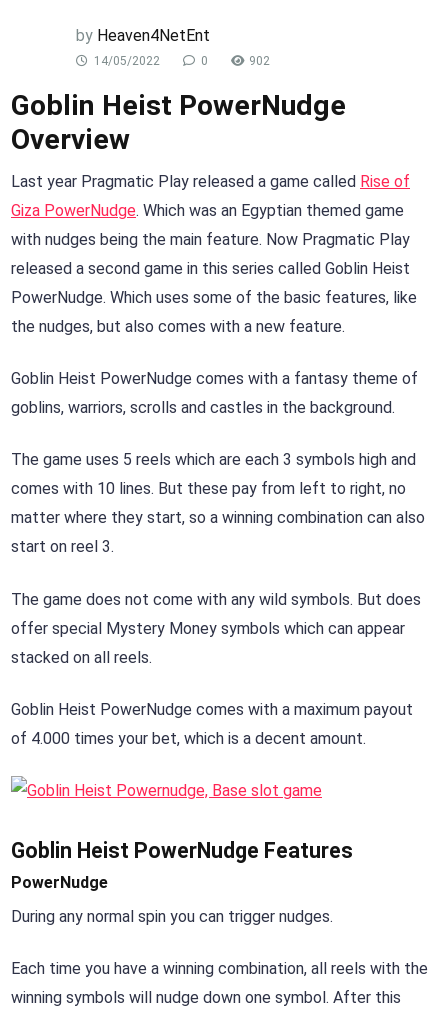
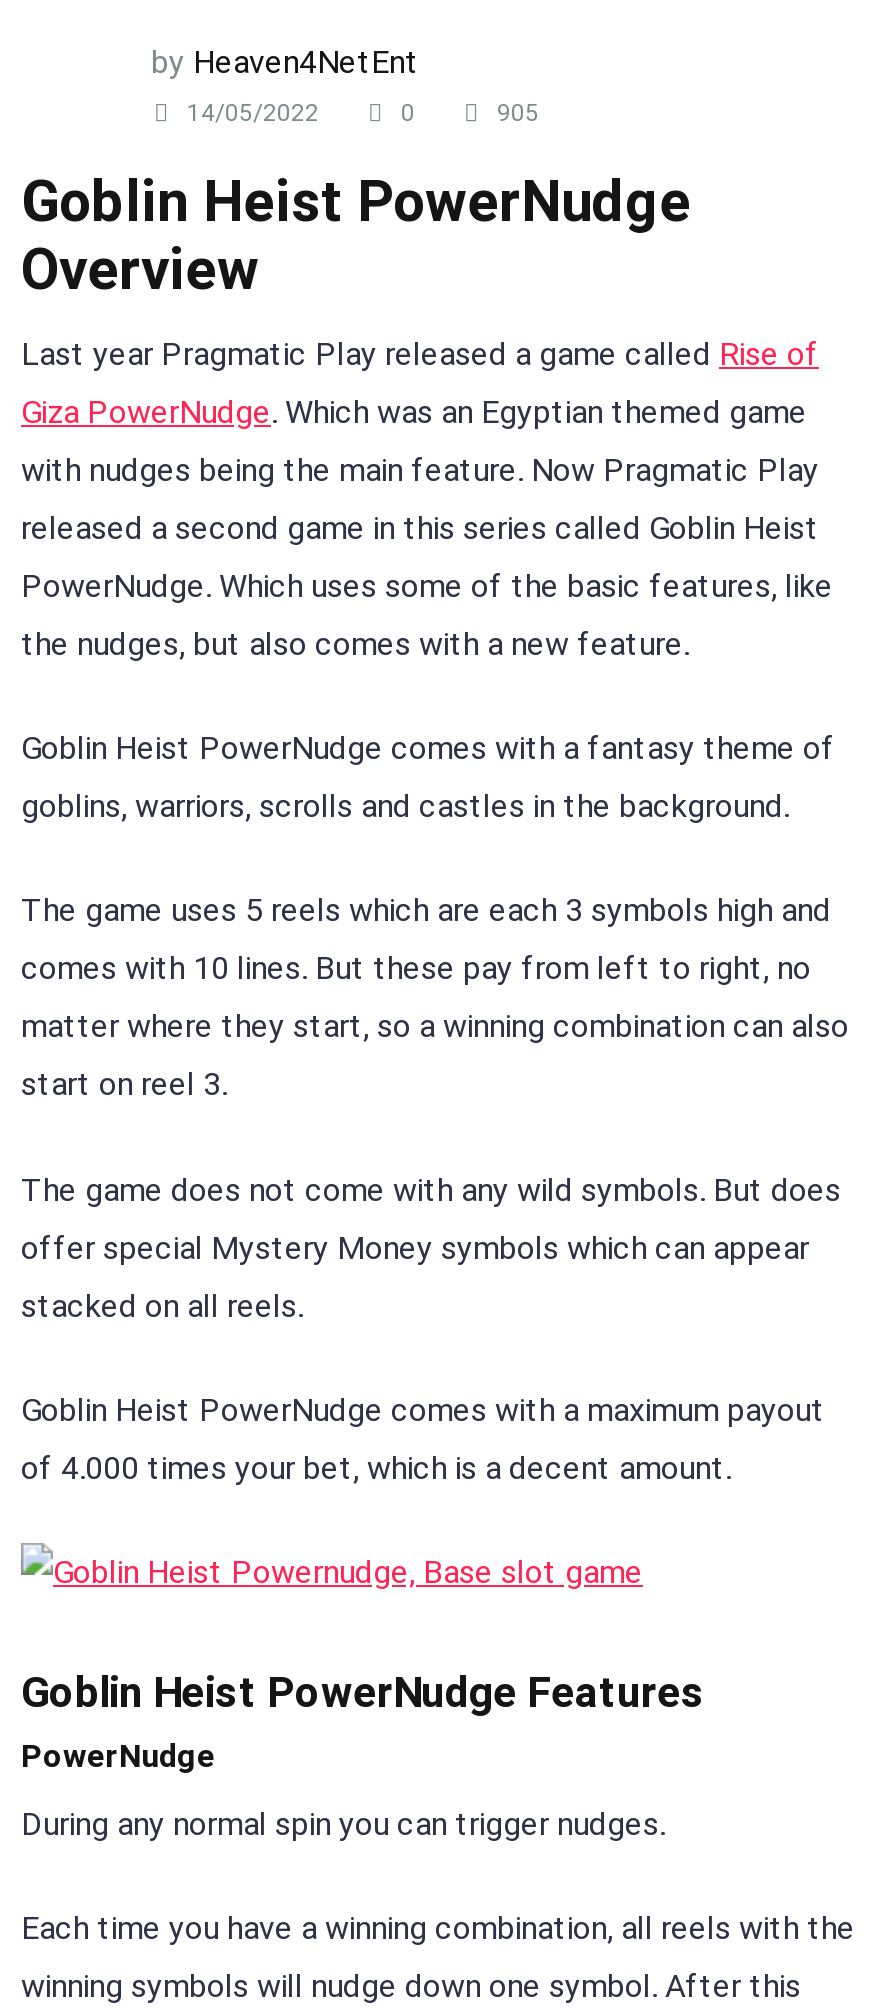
[246,54,270,68] 902 -> [491,99,539,127] 905

